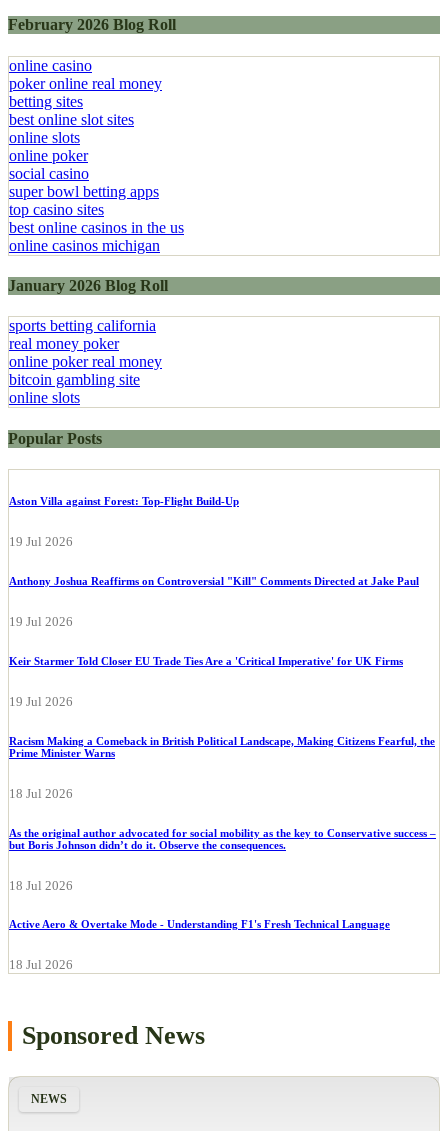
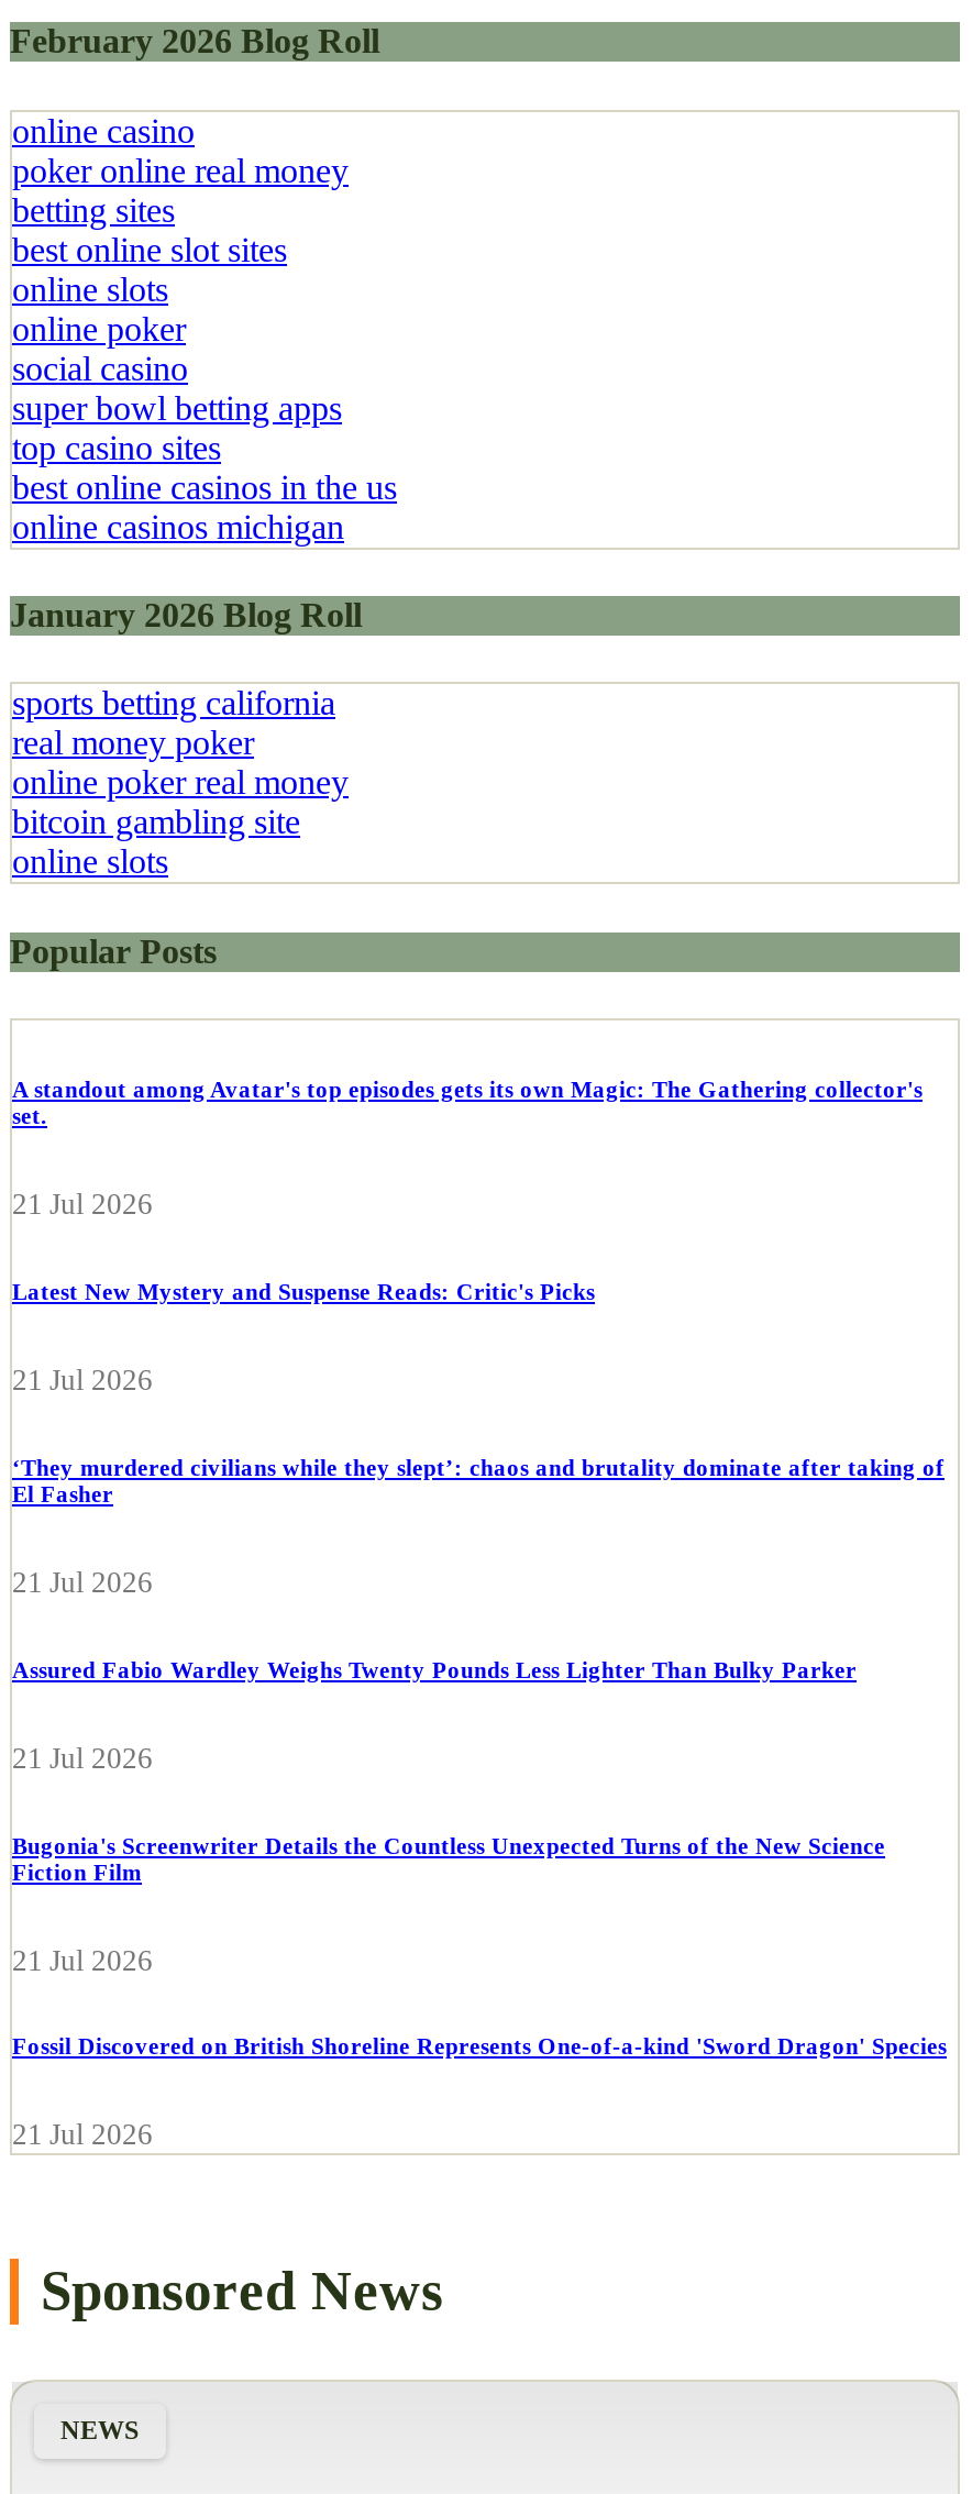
[9,495,239,507] Aston Villa against Forest: Top-Flight Build-Up -> [12,1075,923,1128] A standout among Avatar's top episodes gets its own Magic: The Gathering collector's | set.
[9,534,73,549] 19 Jul 2026 -> [12,1187,153,1220] 21 Jul 2026
[9,575,419,587] Anthony Joshua Reaffirms on Controversial "Kill" Comments Directed at Jake Paul -> [12,1277,595,1304] Latest New Mystery and Suspense Reads: Critic's Picks
[9,614,73,629] 19 Jul 2026 -> [12,1363,153,1396] 21 Jul 2026
[9,655,403,667] Keir Starmer Told Closer EU Trade Ties Are a 'Critical Imperative' for UK Firms -> [12,1453,945,1506] ‘They murdered civilians while they slept’: chaos and brutality dominate after taking of | El Fasher
[9,694,73,709] 19 Jul 2026 -> [12,1565,153,1598] 21 Jul 2026
[9,735,435,759] Racism Making a Comeback in British Political Landscape, Making Citizens Fearful, the | Prime Minister Warns -> [12,1655,857,1682] Assured Fabio Wardley Weighs Twenty Pounds Less Lighter Than Bulky Parker
[9,786,73,801] 18 Jul 2026 -> [12,1741,153,1774] 21 Jul 2026
[9,826,436,850] As the original author advocated for social mobility as the key to Conservative success – | but Boris Johnson didn’t do it. Observe the consequences. -> [12,1831,885,1884] Bugonia's Screenwriter Details the Countless Unexpected Turns of the New Science | Fiction Film
[9,877,73,892] 18 Jul 2026 -> [12,1943,153,1976] 21 Jul 2026
[9,918,390,930] Active Aero & Overtake Mode - Understanding F1's Fresh Technical Language -> [12,2033,947,2060] Fossil Discovered on British Shoreline Represents One-of-a-kind 'Sword Dragon' Species
[9,957,73,972] 18 Jul 2026 -> [12,2119,153,2152] 21 Jul 2026

